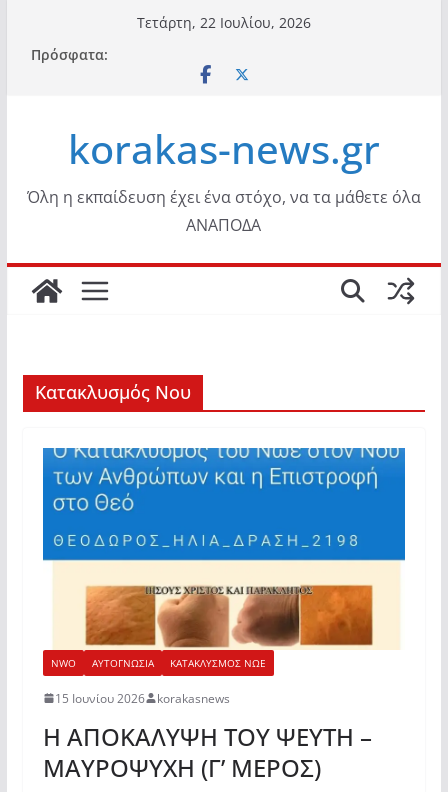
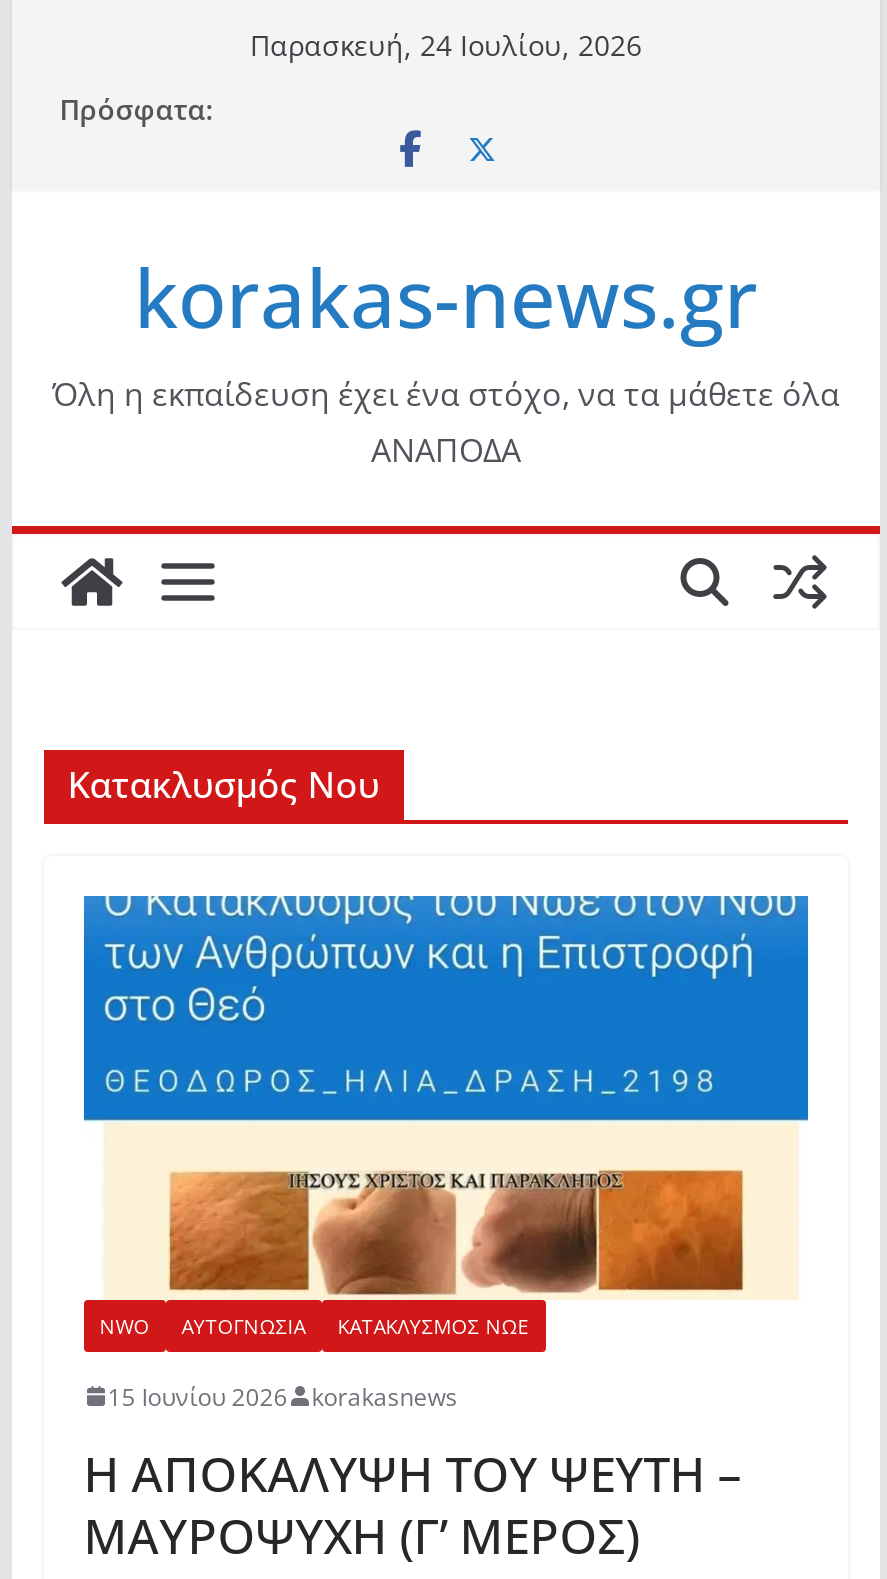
[137,13,311,32] Τετάρτη, 22 Ιουλίου, 2026 -> [250,26,642,64] Παρασκευή, 24 Ιουλίου, 2026

